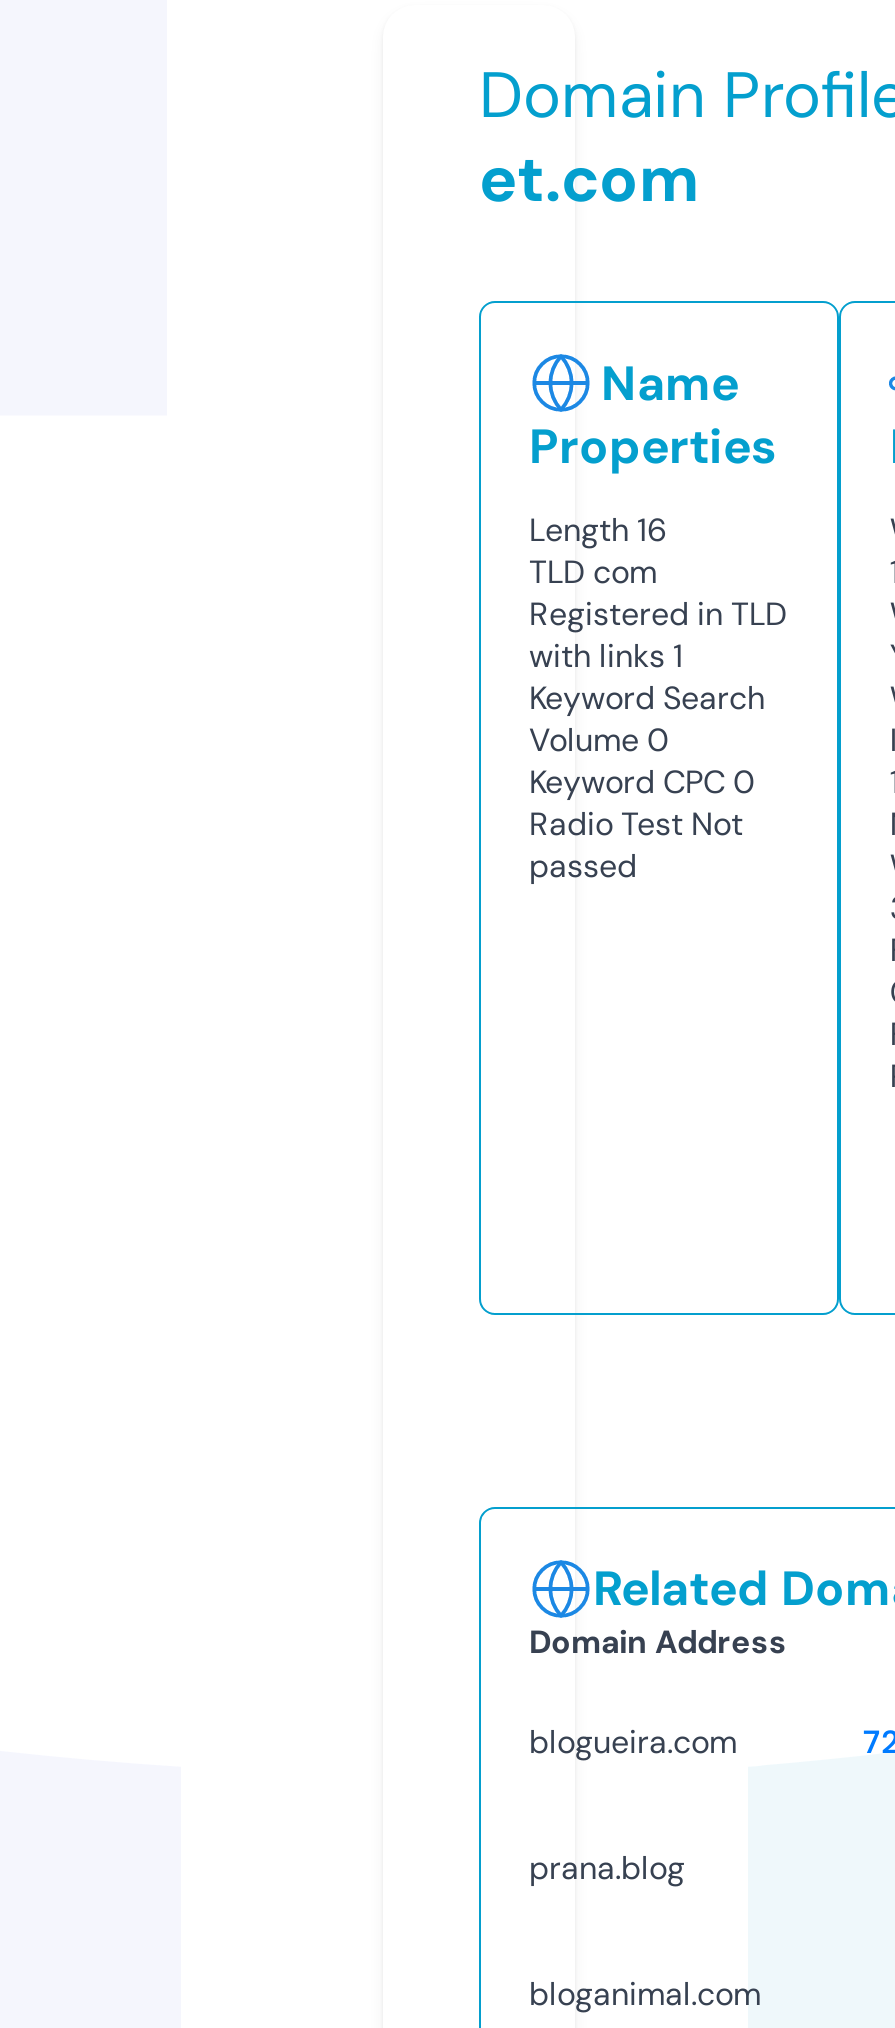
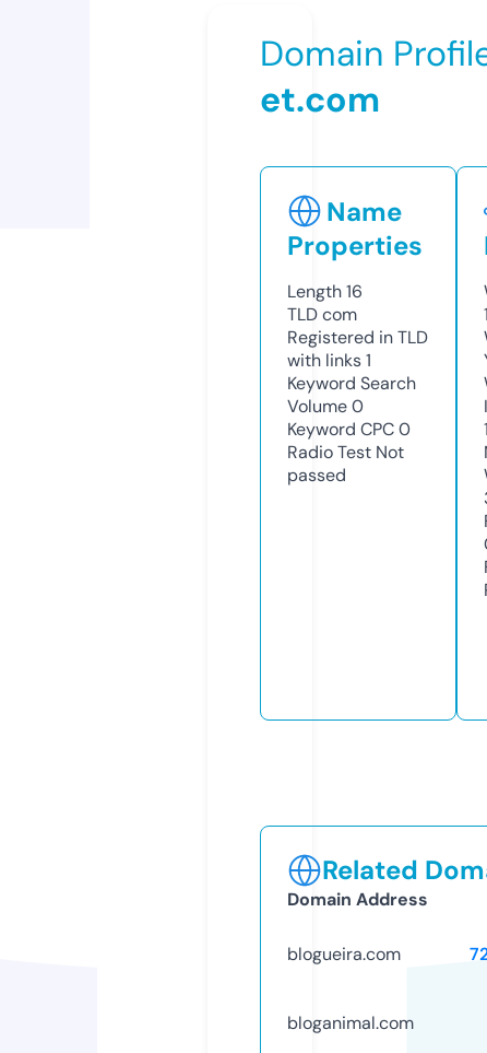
[529,1847,685,1889] prana.blog -> none

